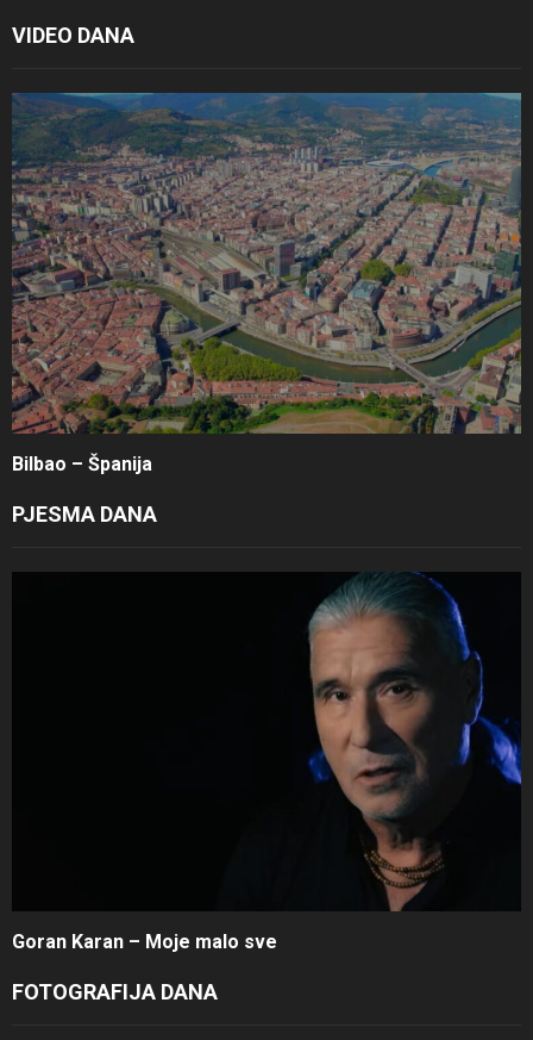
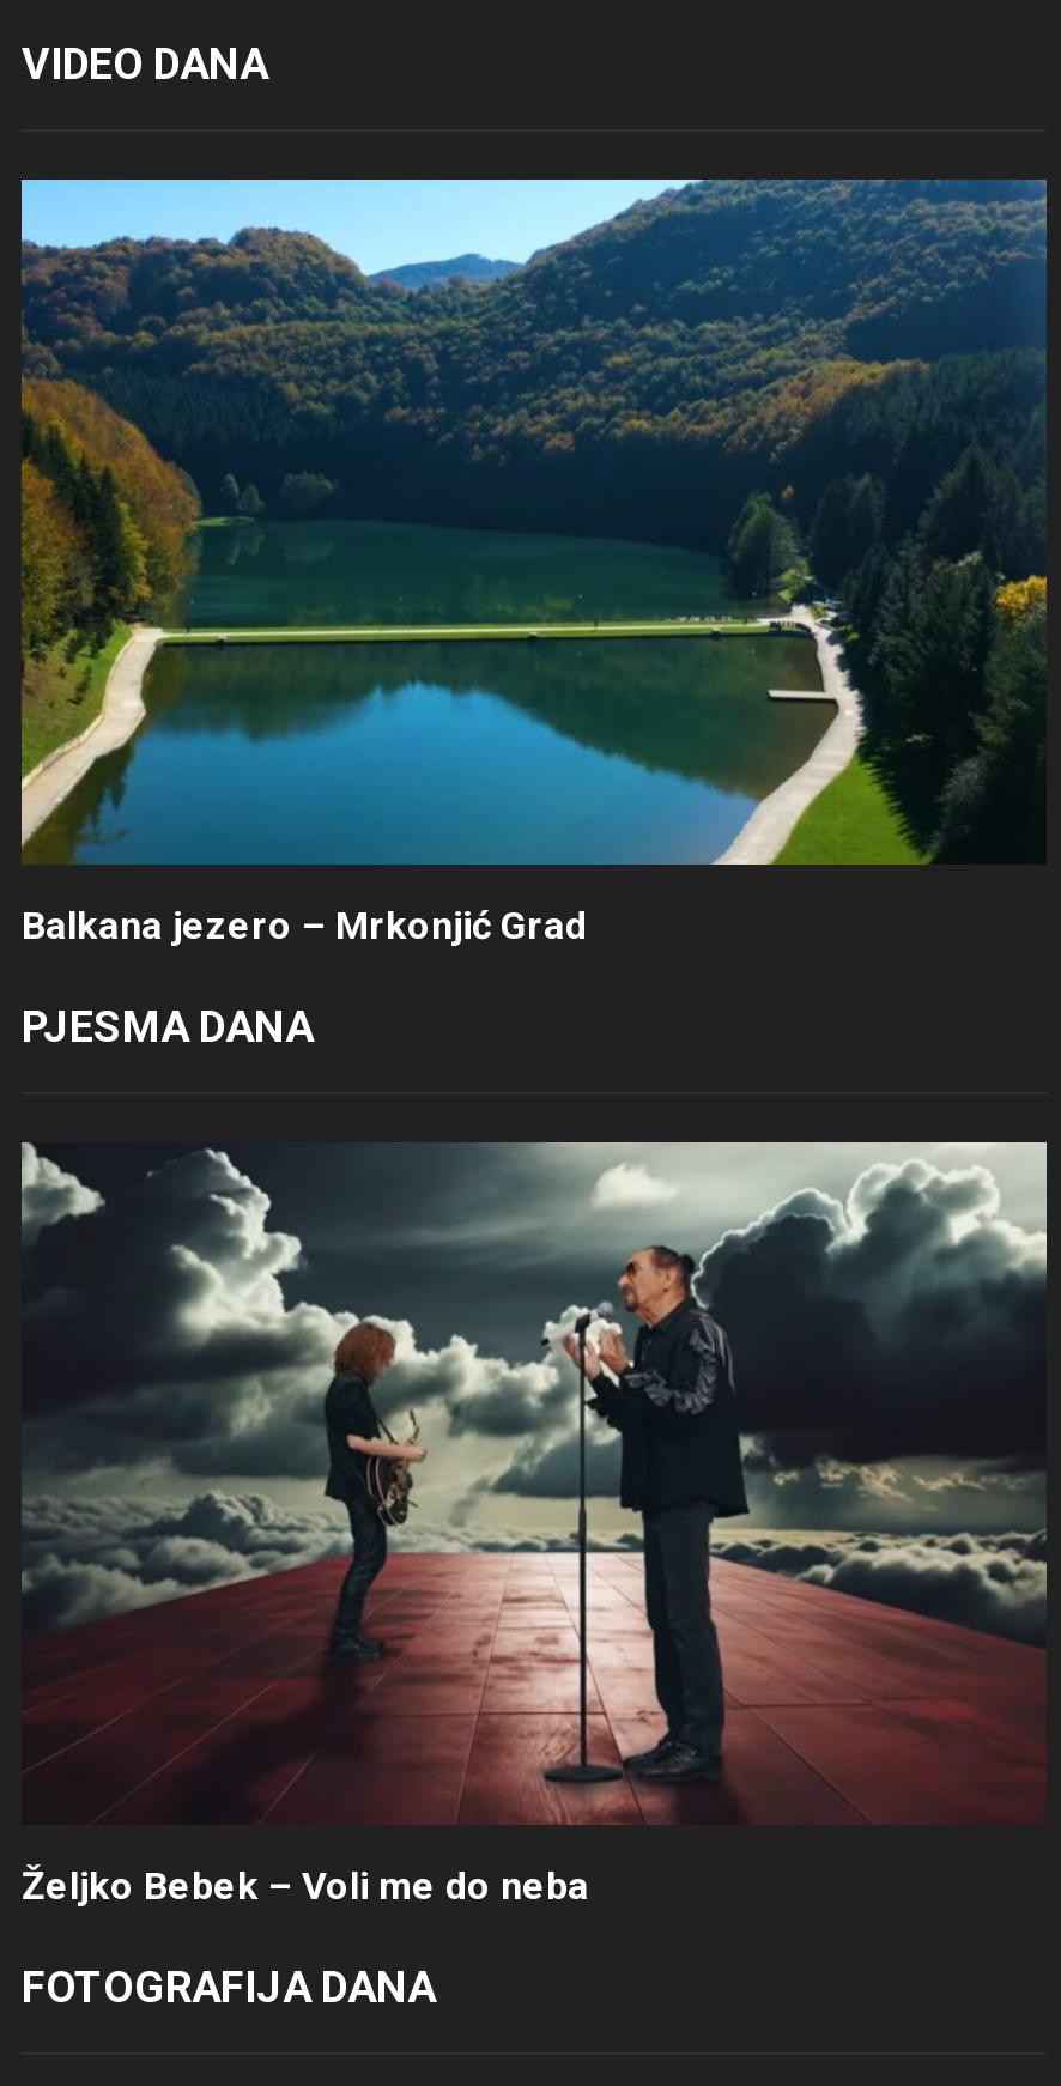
[11,93,522,475] [image] | Bilbao – Španija -> [19,177,1047,947] [image] | Balkana jezero – Mrkonjić Grad
[12,572,522,953] [image] | Goran Karan – Moje malo sve -> [19,1140,1049,1909] [image] | Željko Bebek – Voli me do neba

